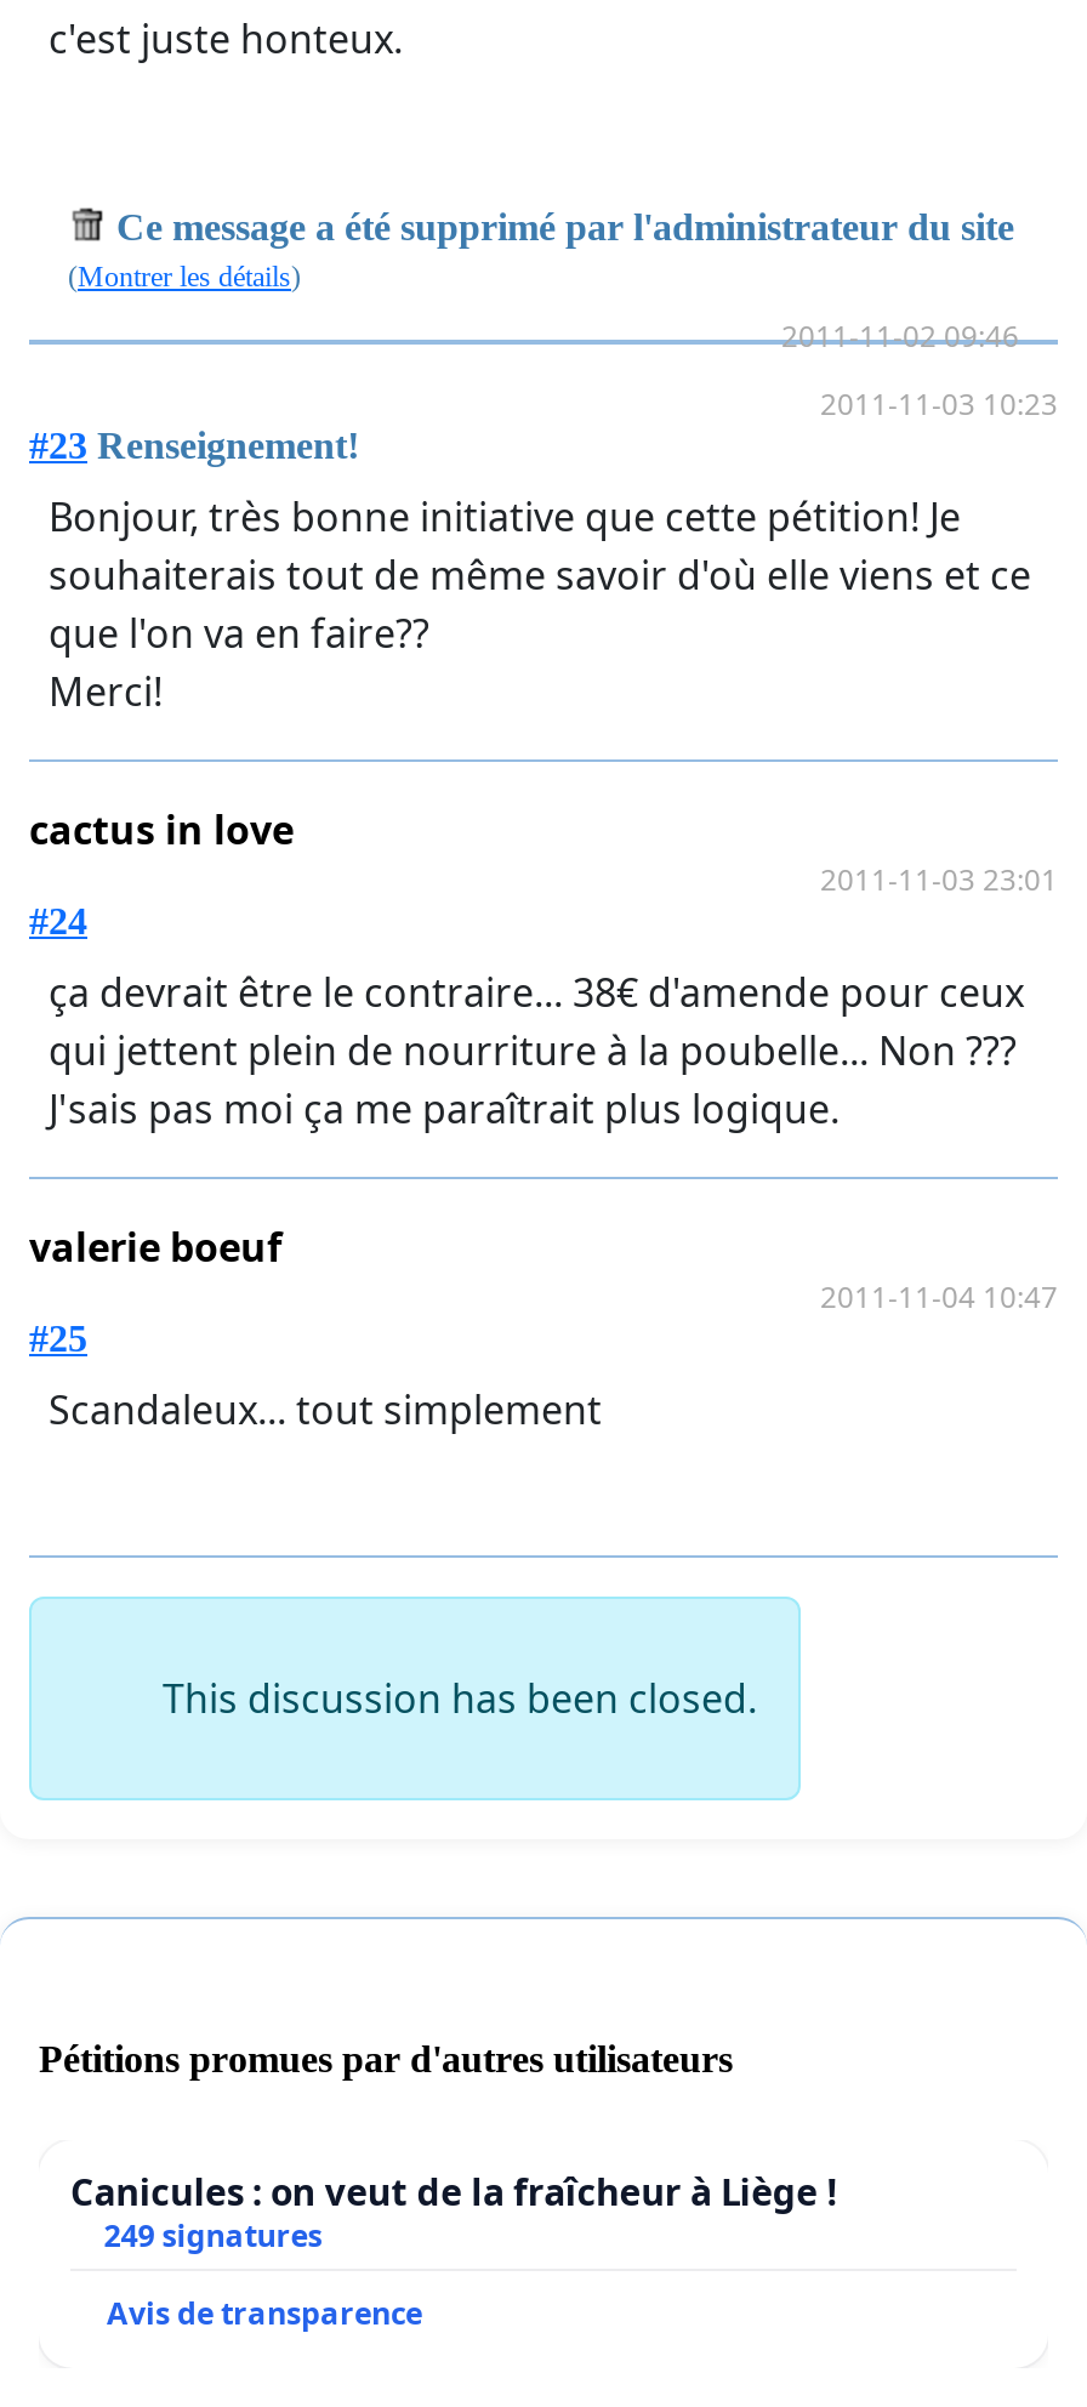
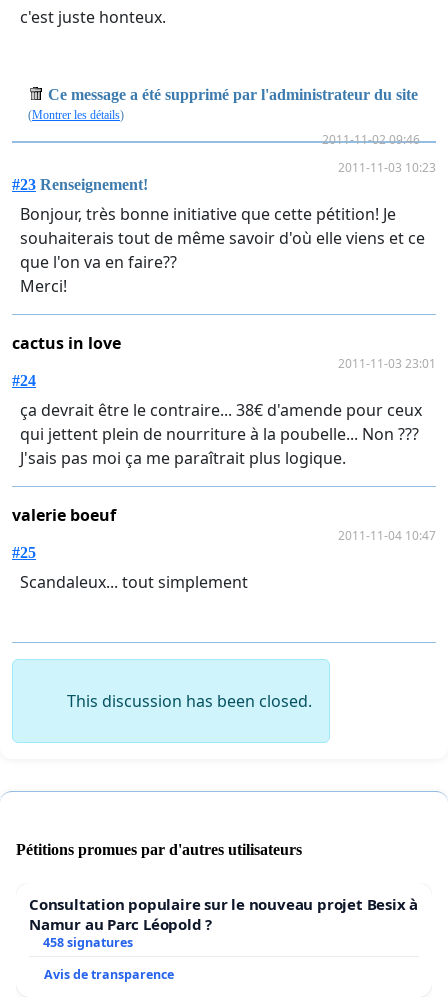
[70,2166,836,2255] Canicules : on veut de la fraîcheur à Liège ! | 249 signatures -> [29,893,418,950] Consultation populaire sur le nouveau projet Besix à | Namur au Parc Léopold ? | 458 signatures

